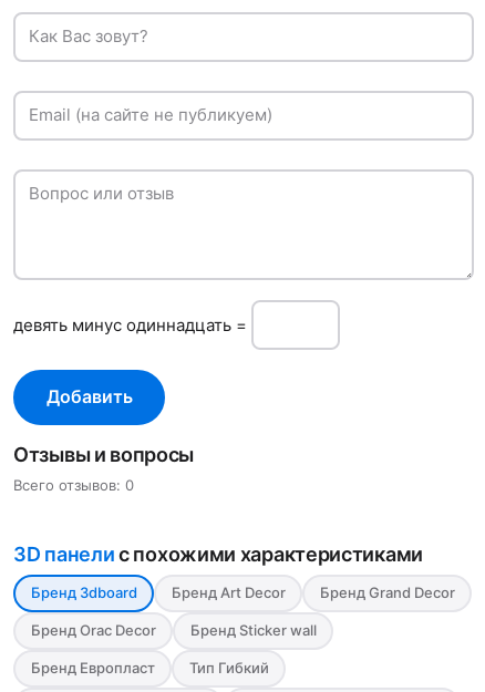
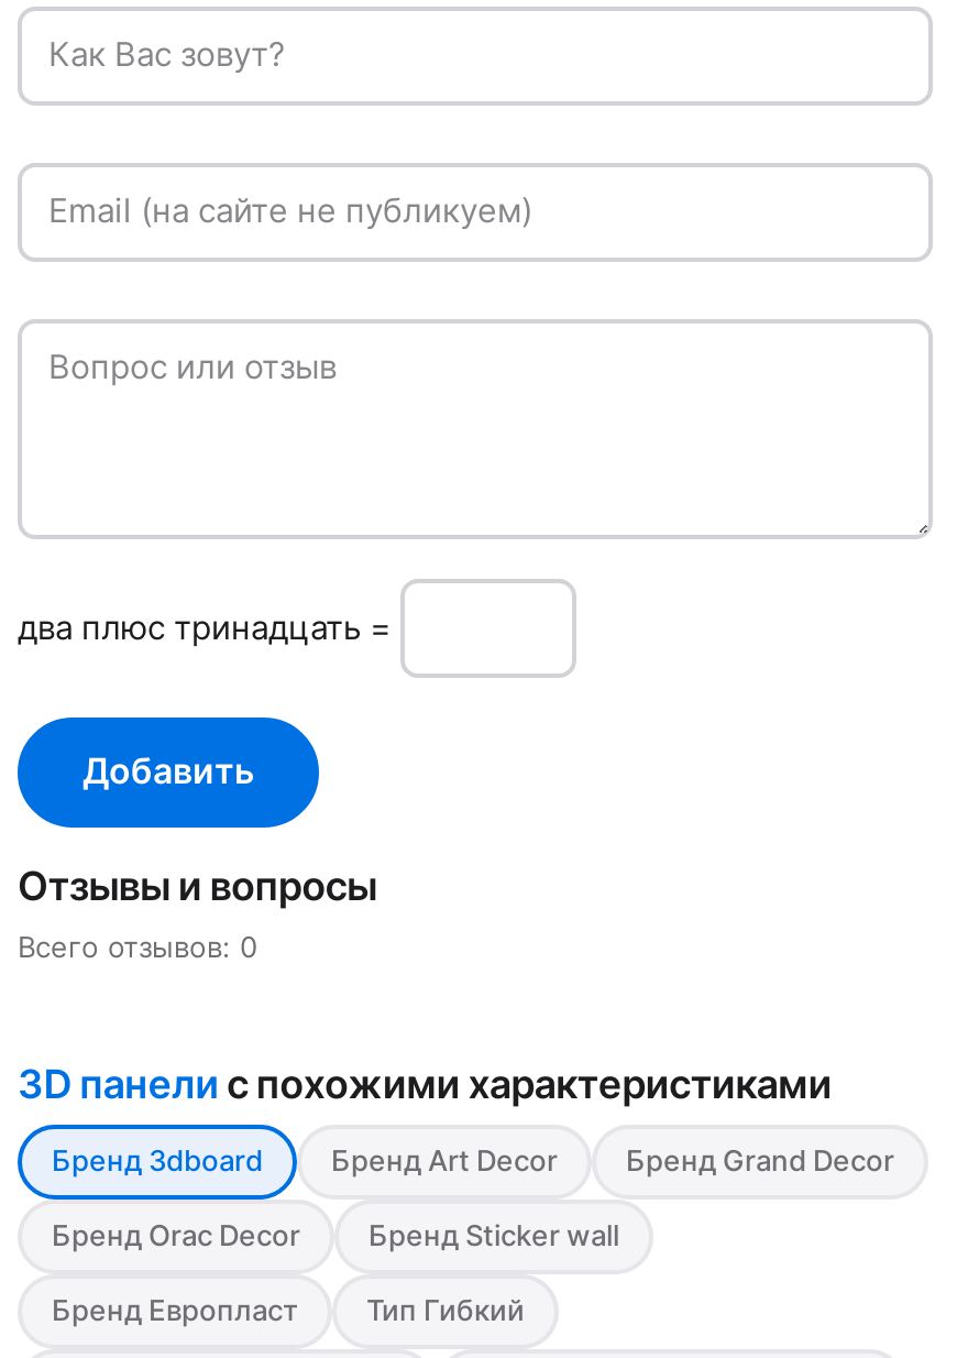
[13,313,251,334] дeвять минуc одиннадцать = -> [18,605,400,647] двa плюc тринадцать =

